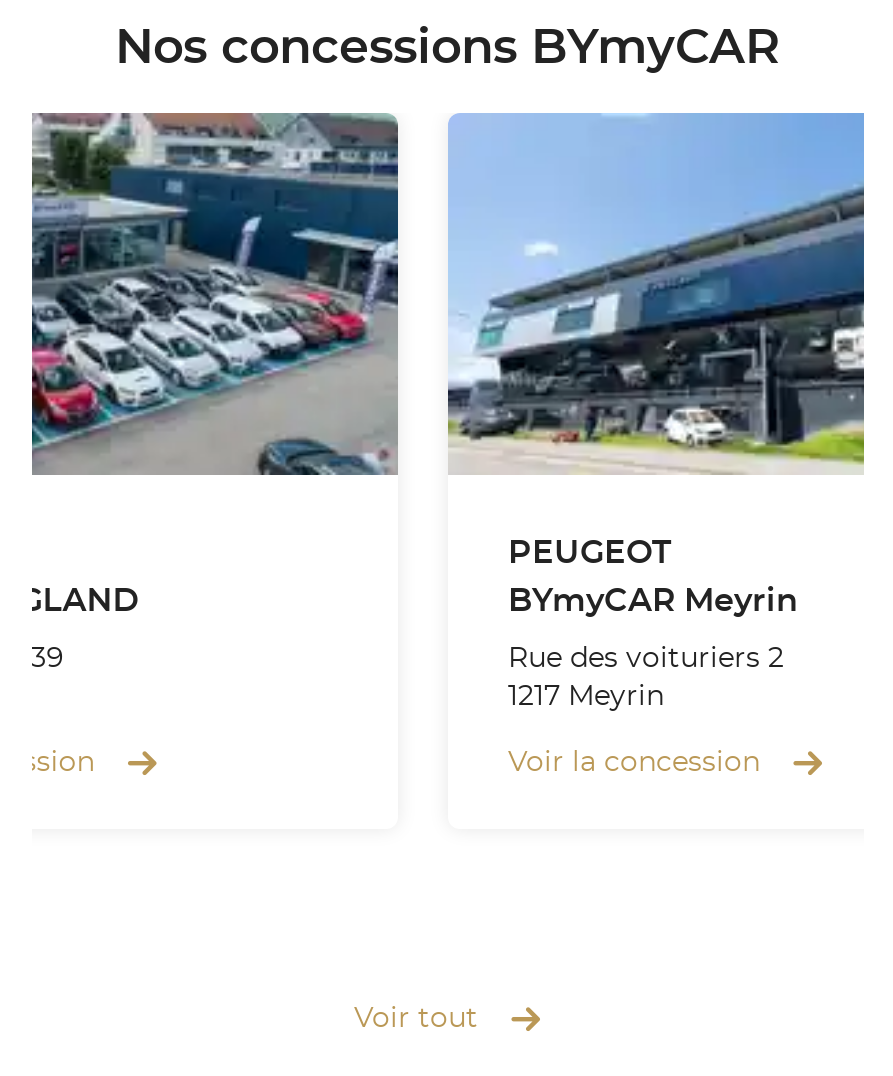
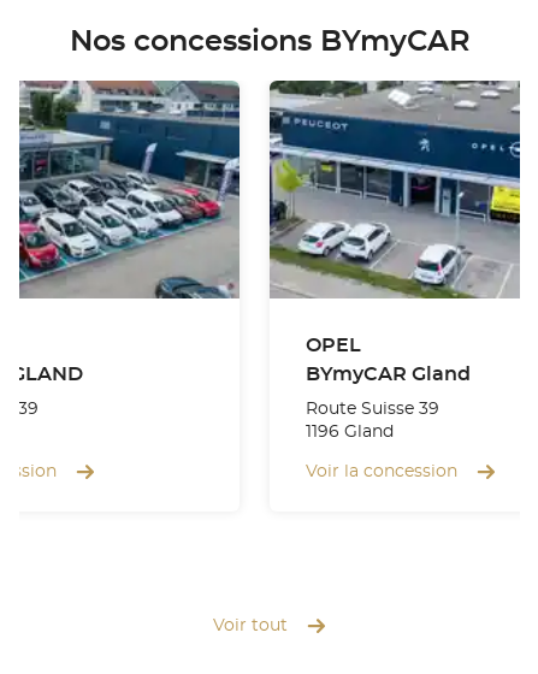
[448,111,866,568] [image] | PEUGEOT -> [268,79,521,355] [image] | OPEL
[508,584,798,616] BYmyCAR Meyrin -> [306,364,471,383] BYmyCAR Gland
[508,644,784,710] Rue des voituriers 2 | 1217 Meyrin -> [306,400,439,440] Route Suisse 39 | 1196 Gland

